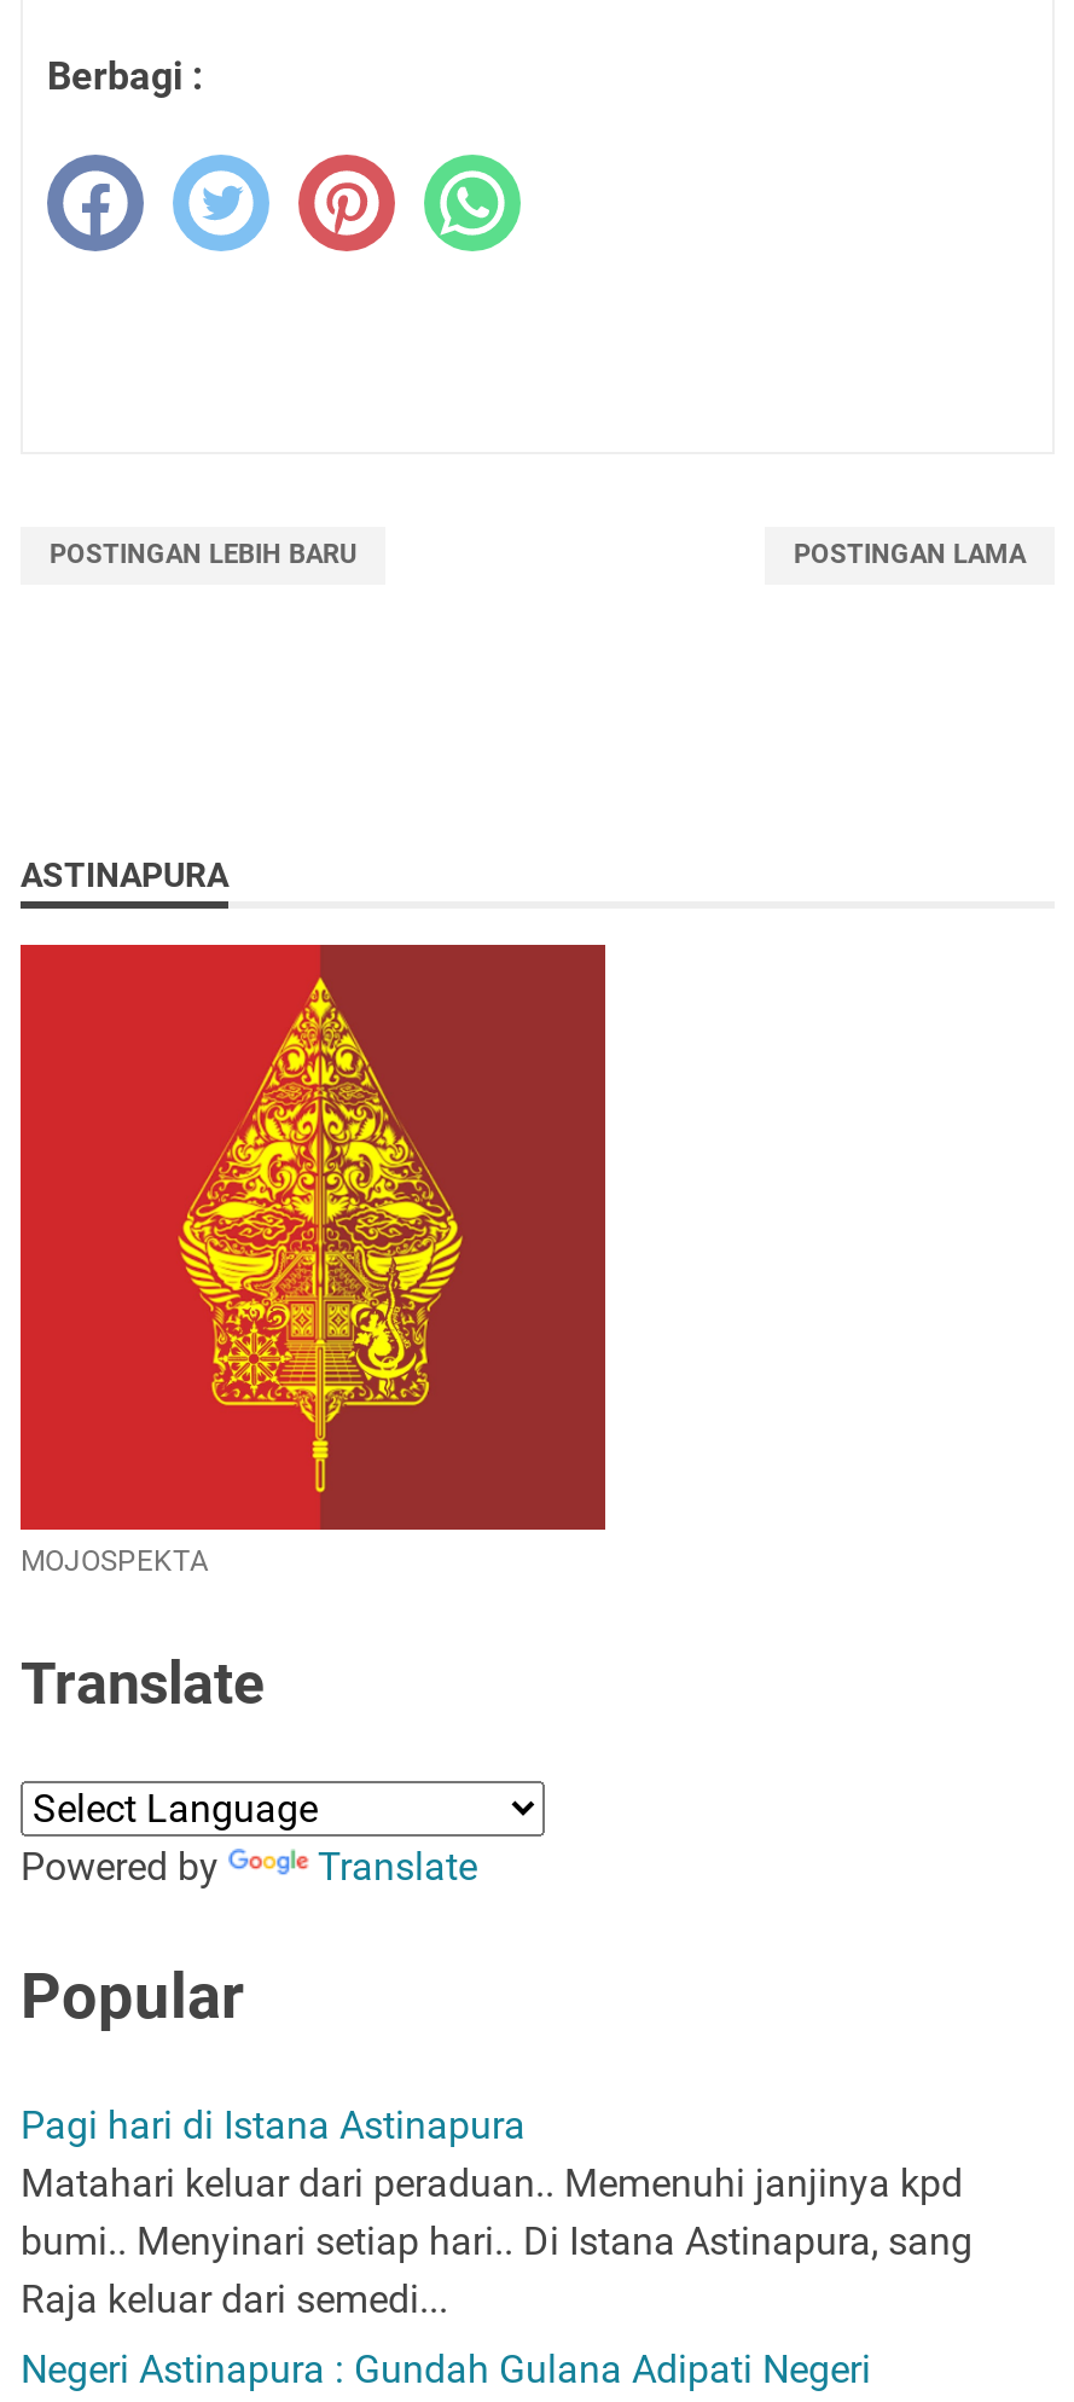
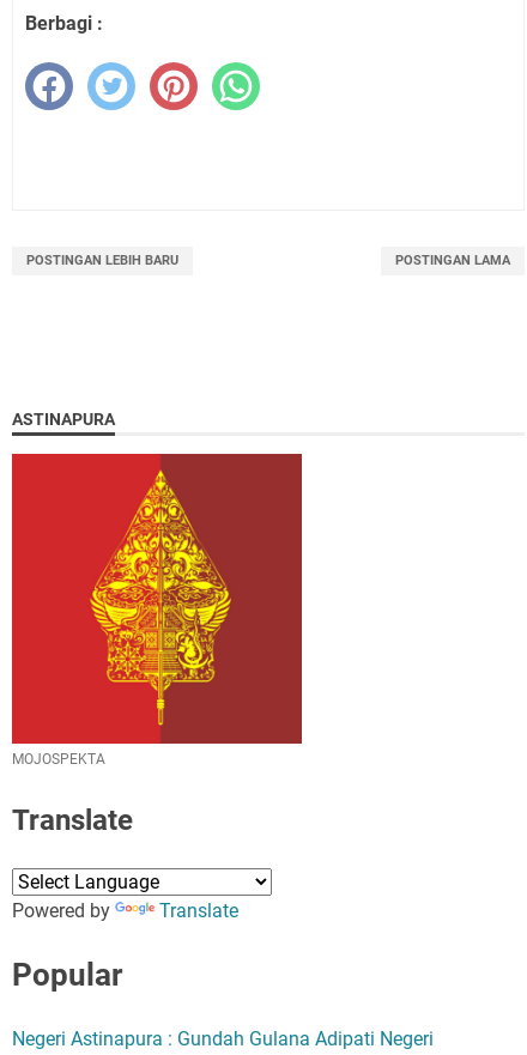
[21,2102,973,2322] Pagi hari di Istana Astinapura | Matahari keluar dari peraduan.. Memenuhi janjinya kpd | bumi.. Menyinari setiap hari.. Di Istana Astinapura, sang | Raja keluar dari semedi... -> none

